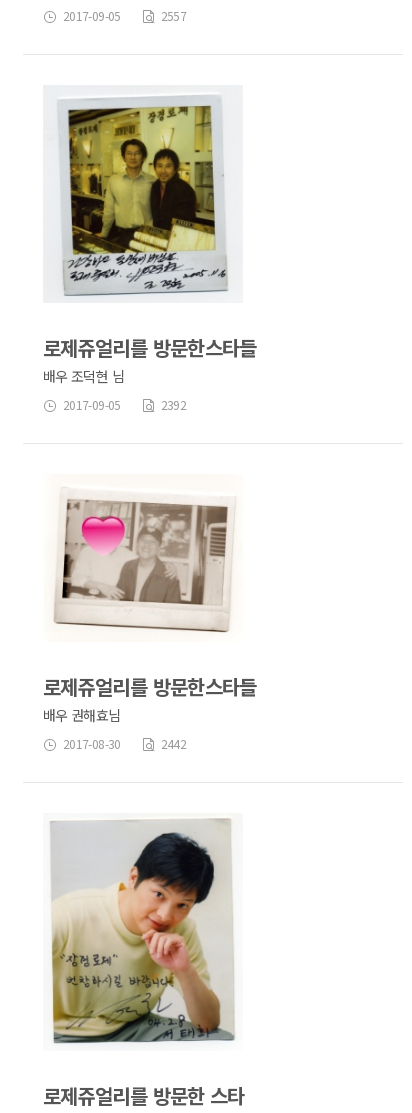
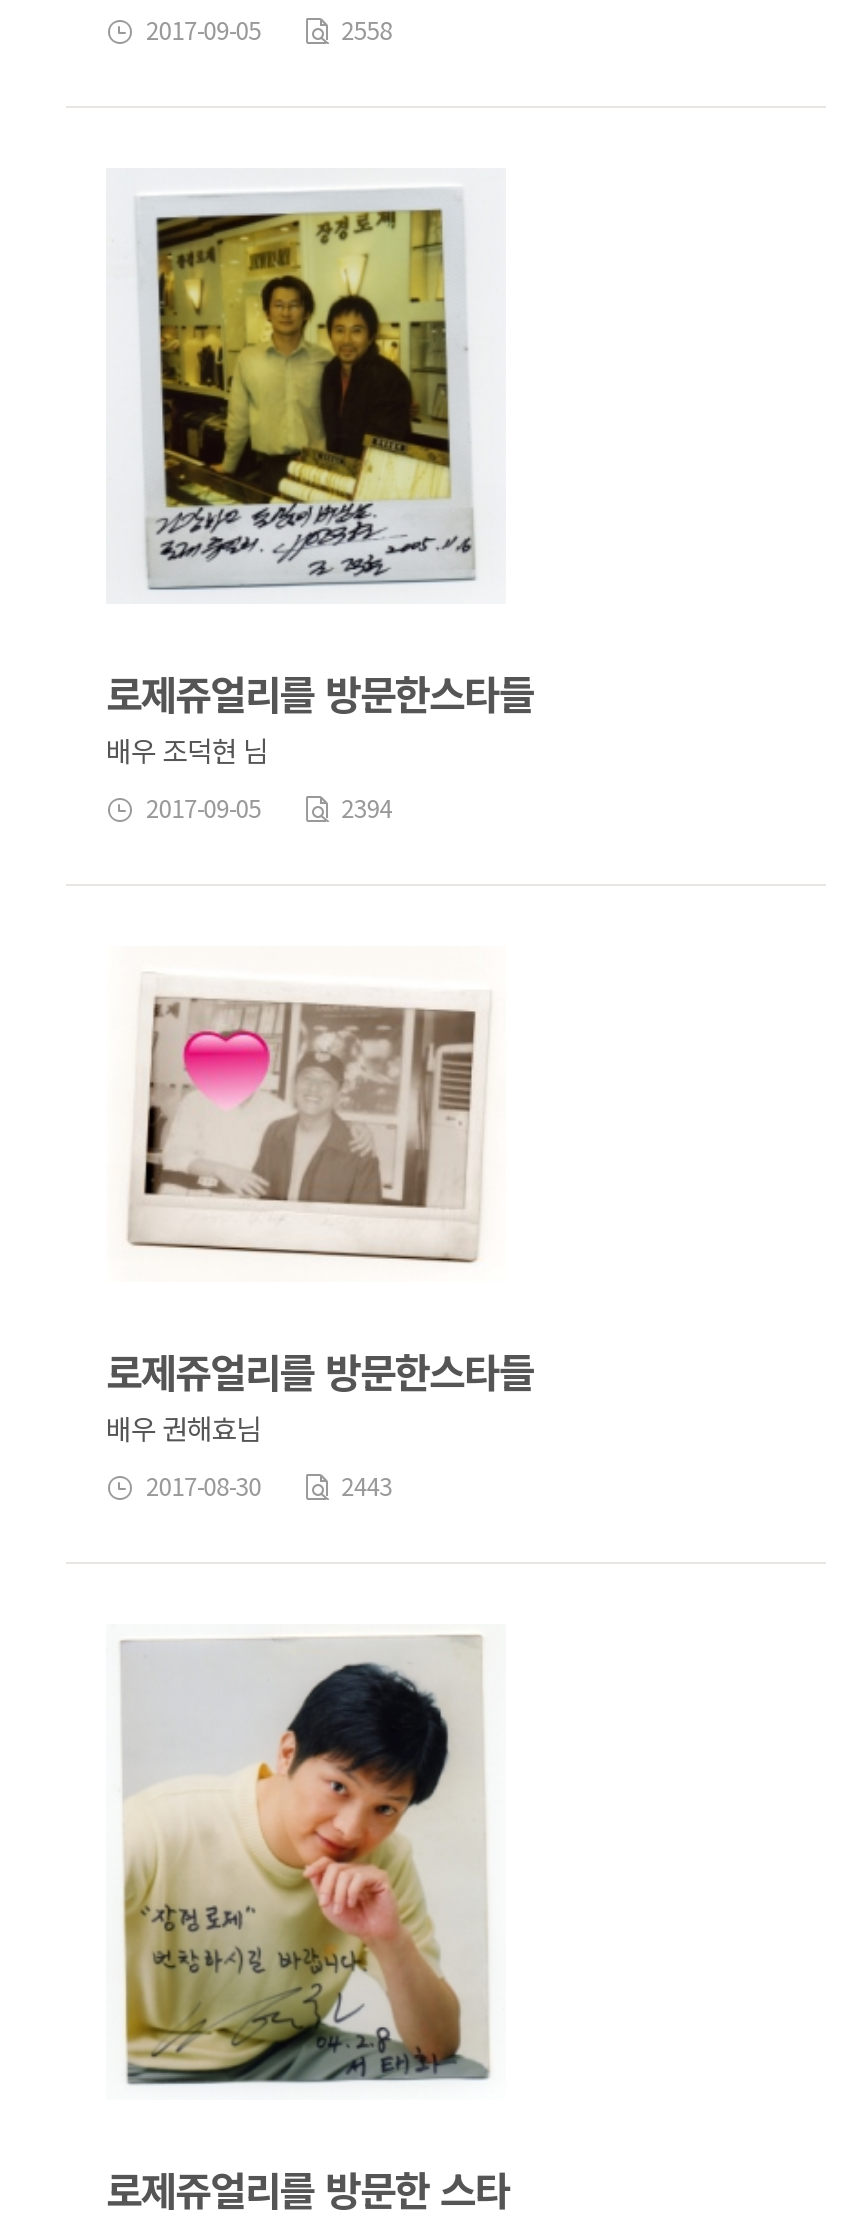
[161,7,186,24] 2557 -> [341,13,392,47] 2558
[161,396,186,413] 2392 -> [341,790,392,824] 2394
[161,735,186,752] 2442 -> [341,1468,392,1502] 2443

